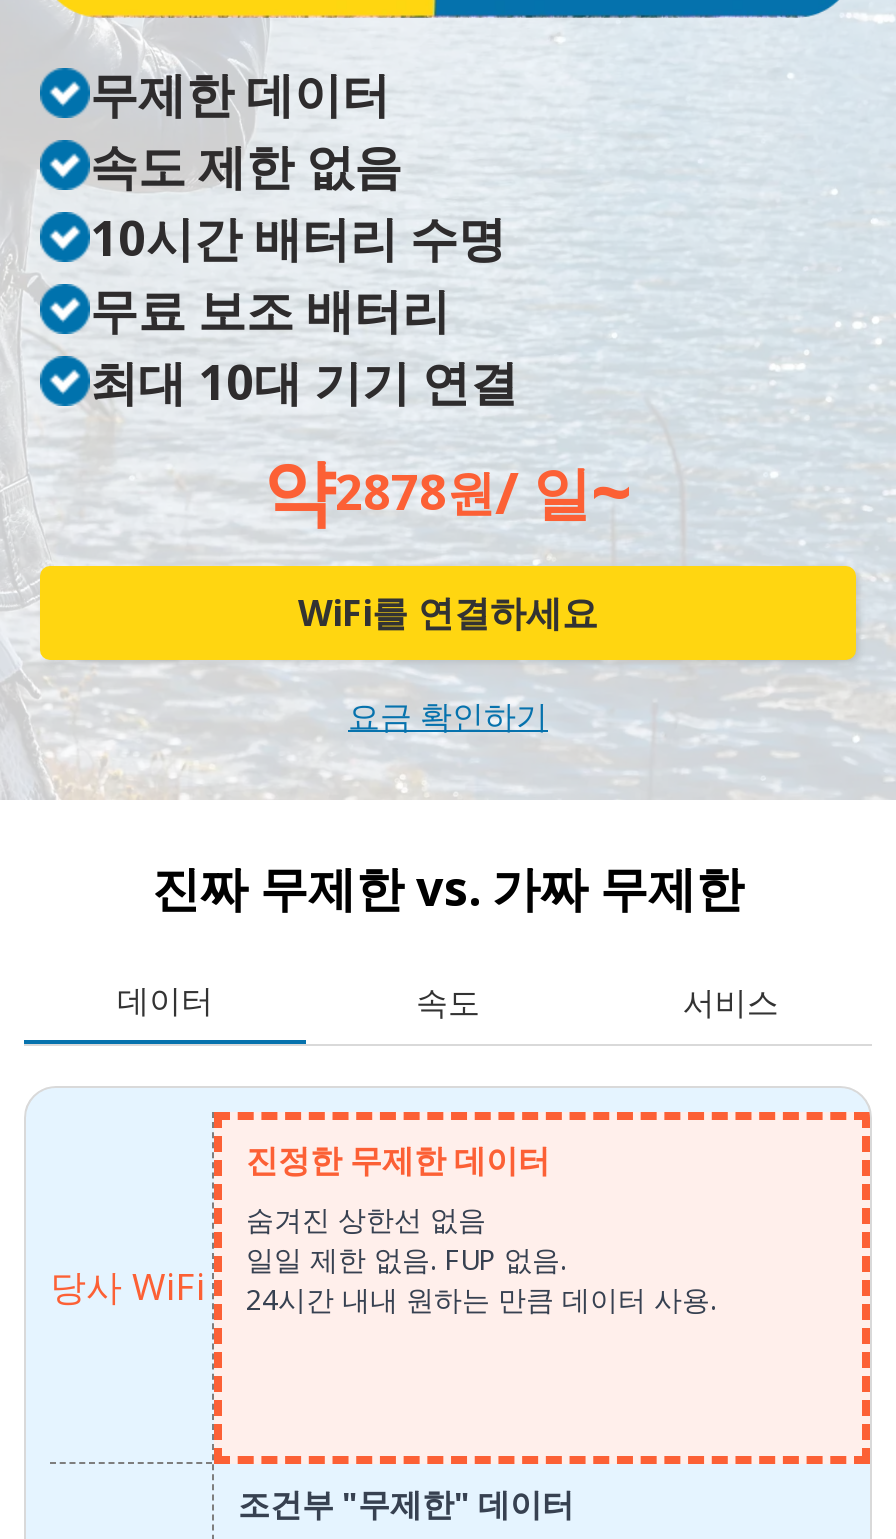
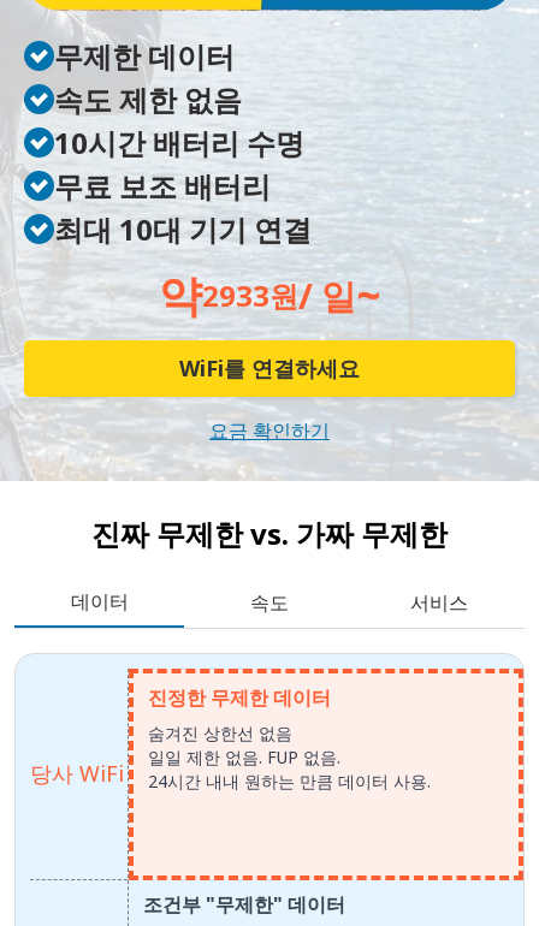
[263,442,633,540] 약2878원/ 일~ -> [158,266,381,324] 약2933원/ 일~

